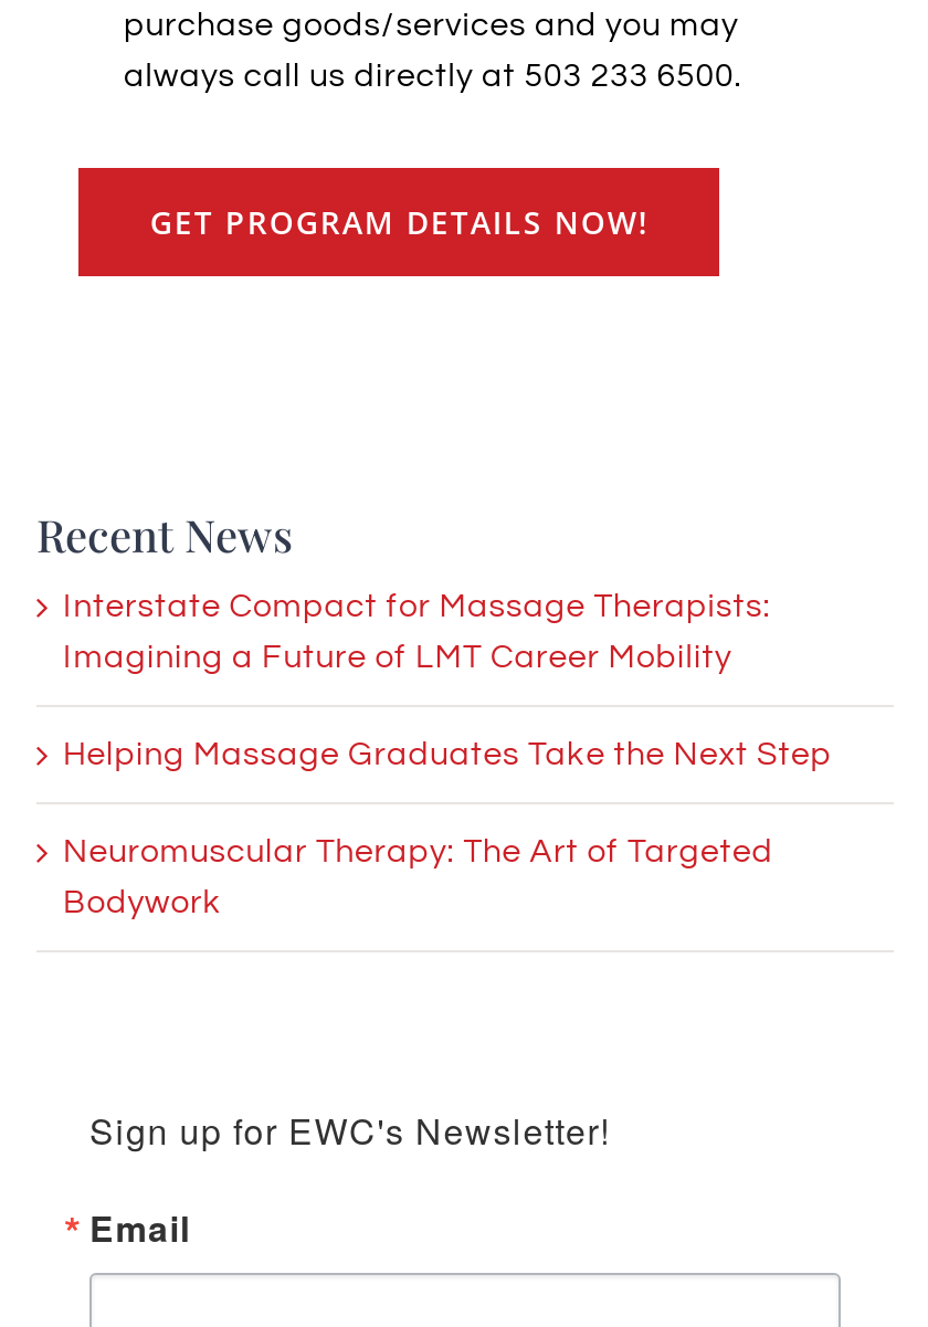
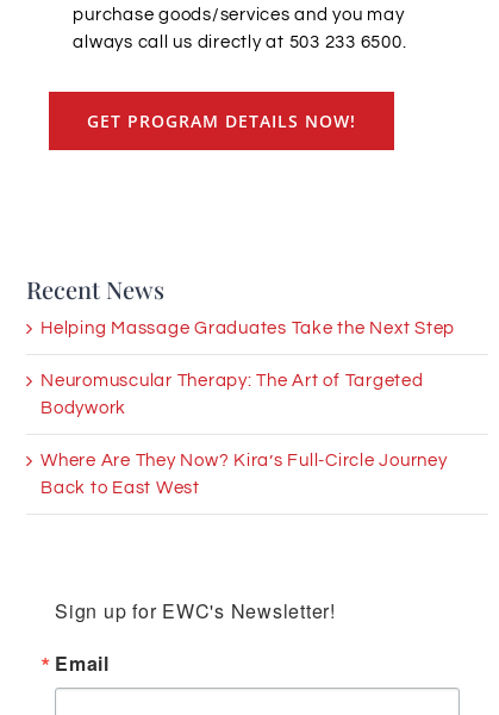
[63,590,771,674] Interstate Compact for Massage Therapists: | Imagining a Future of LMT Career Mobility -> none
moved [63,739,832,920] -> [40,320,455,417]: Helping Massage Graduates Take the Next Step | Neuromuscular Therapy: The Art of Targeted | Bodywork
none -> [40,452,447,497] Where Are They Now? Kira’s Full-Circle Journey | Back to East West

